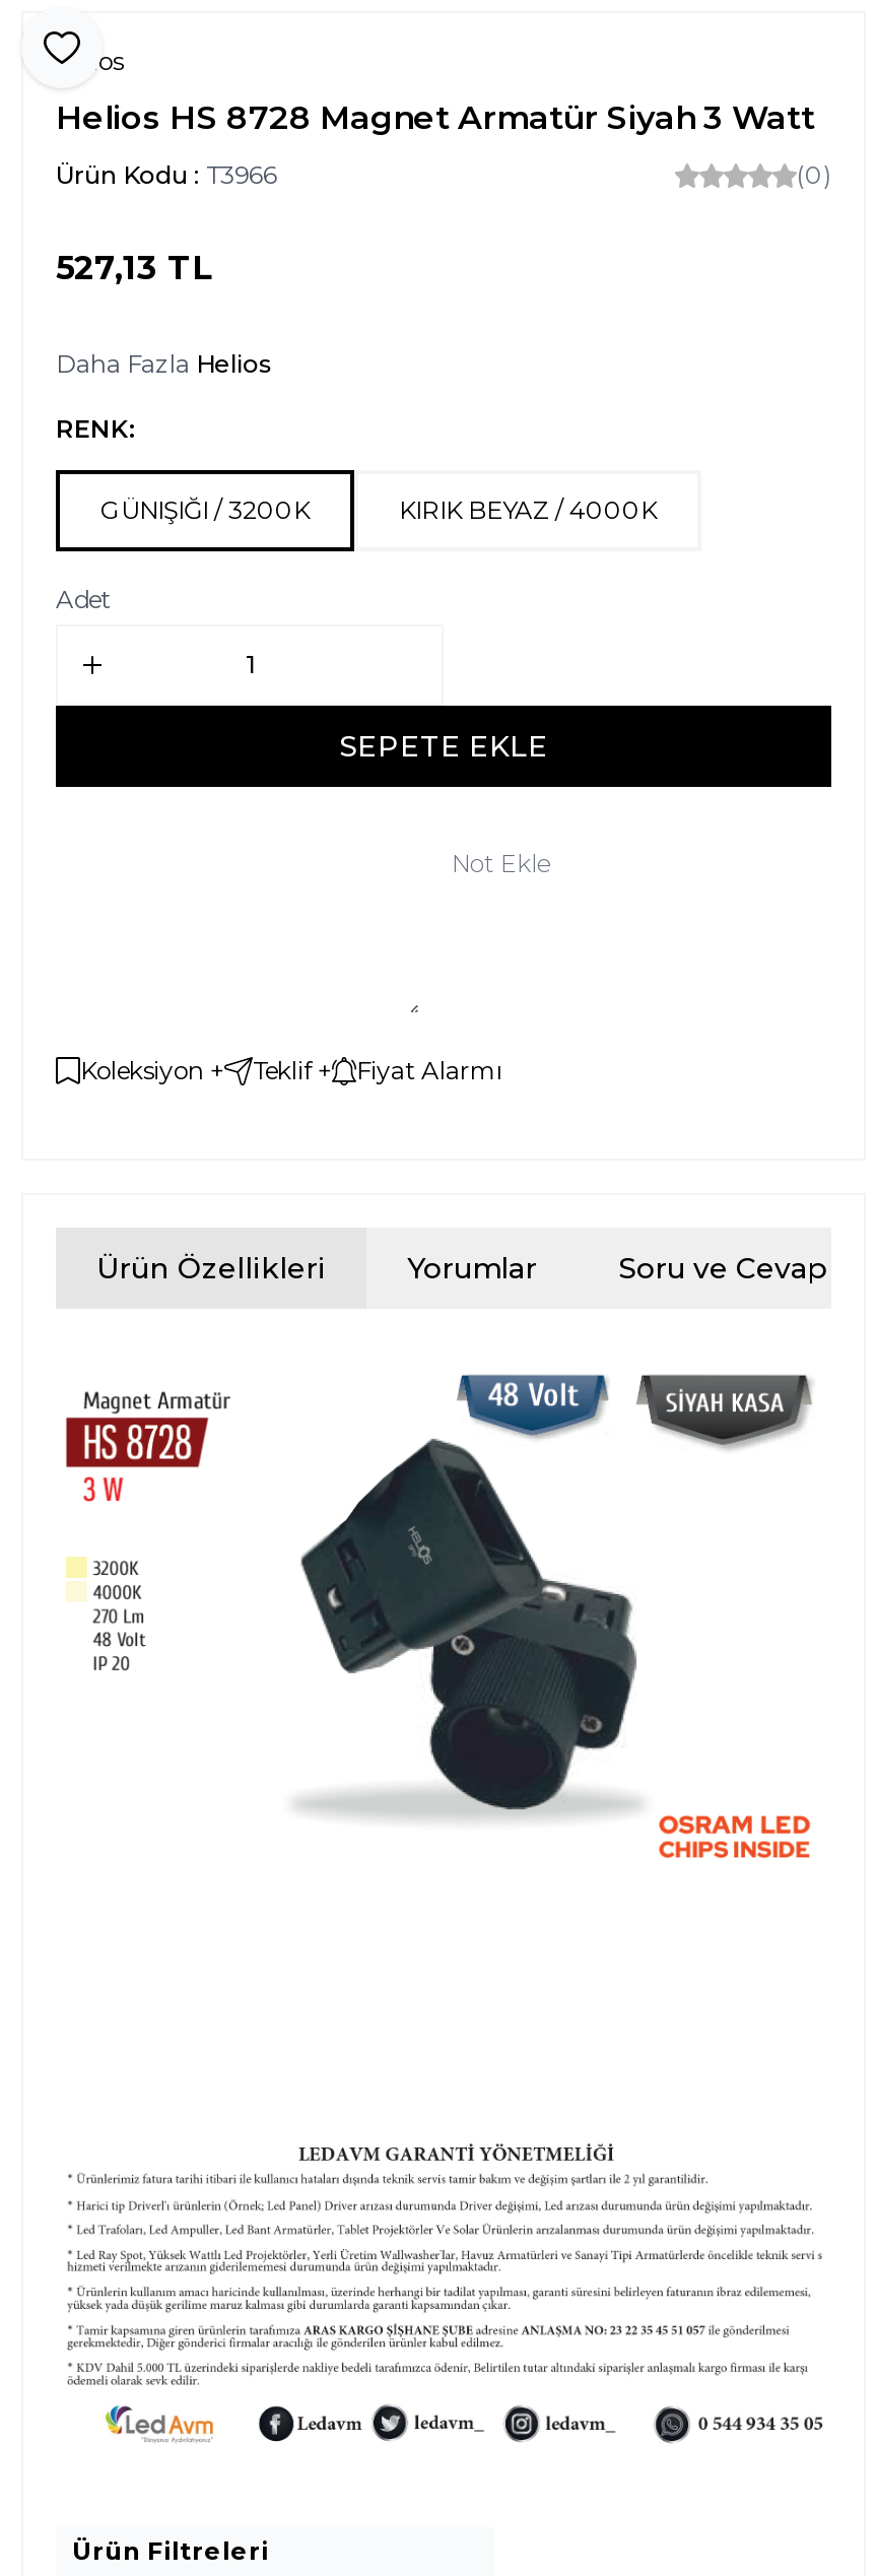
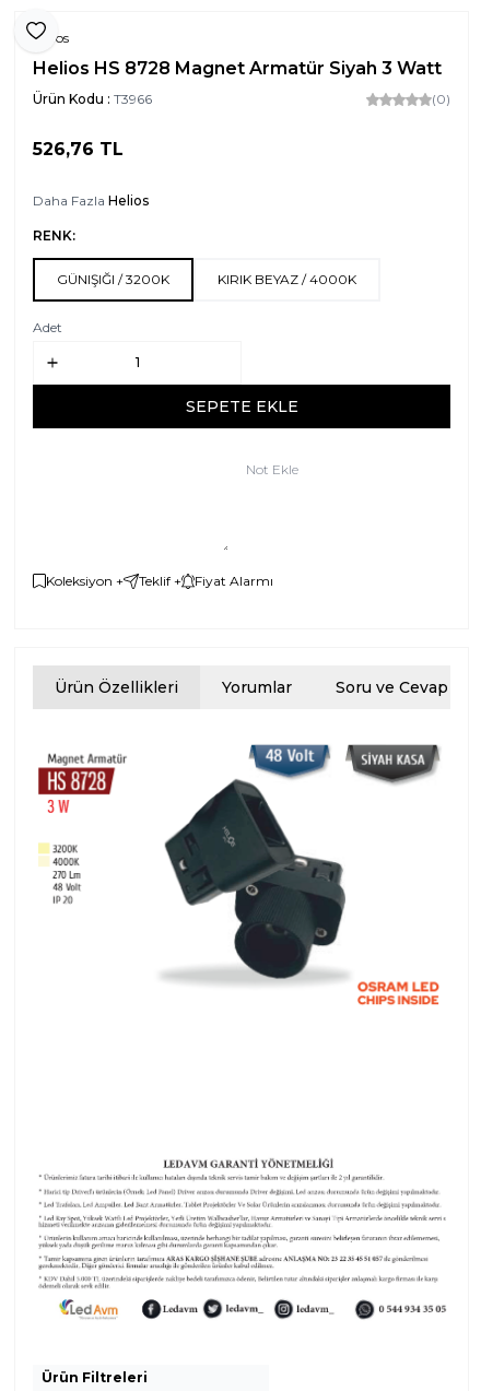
[56,249,212,288] 527,13 TL -> [33,139,124,160] 526,76 TL

